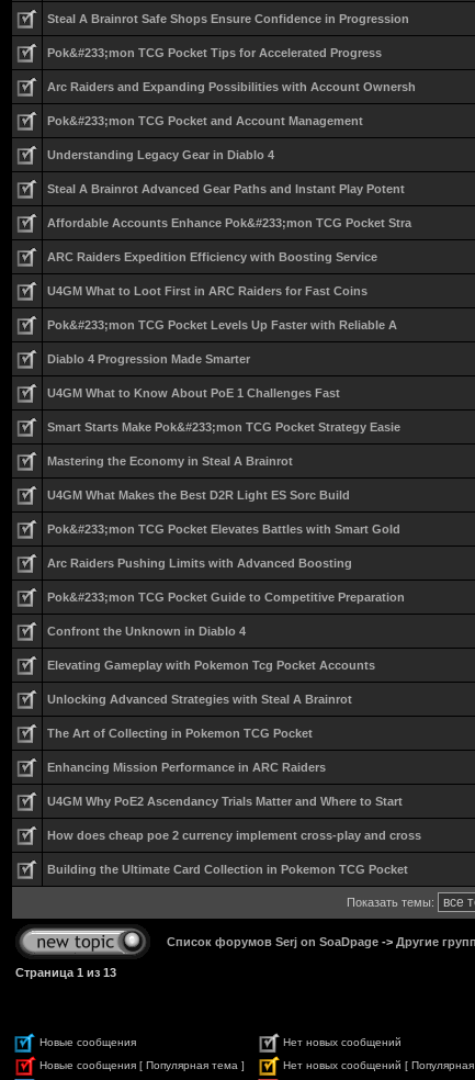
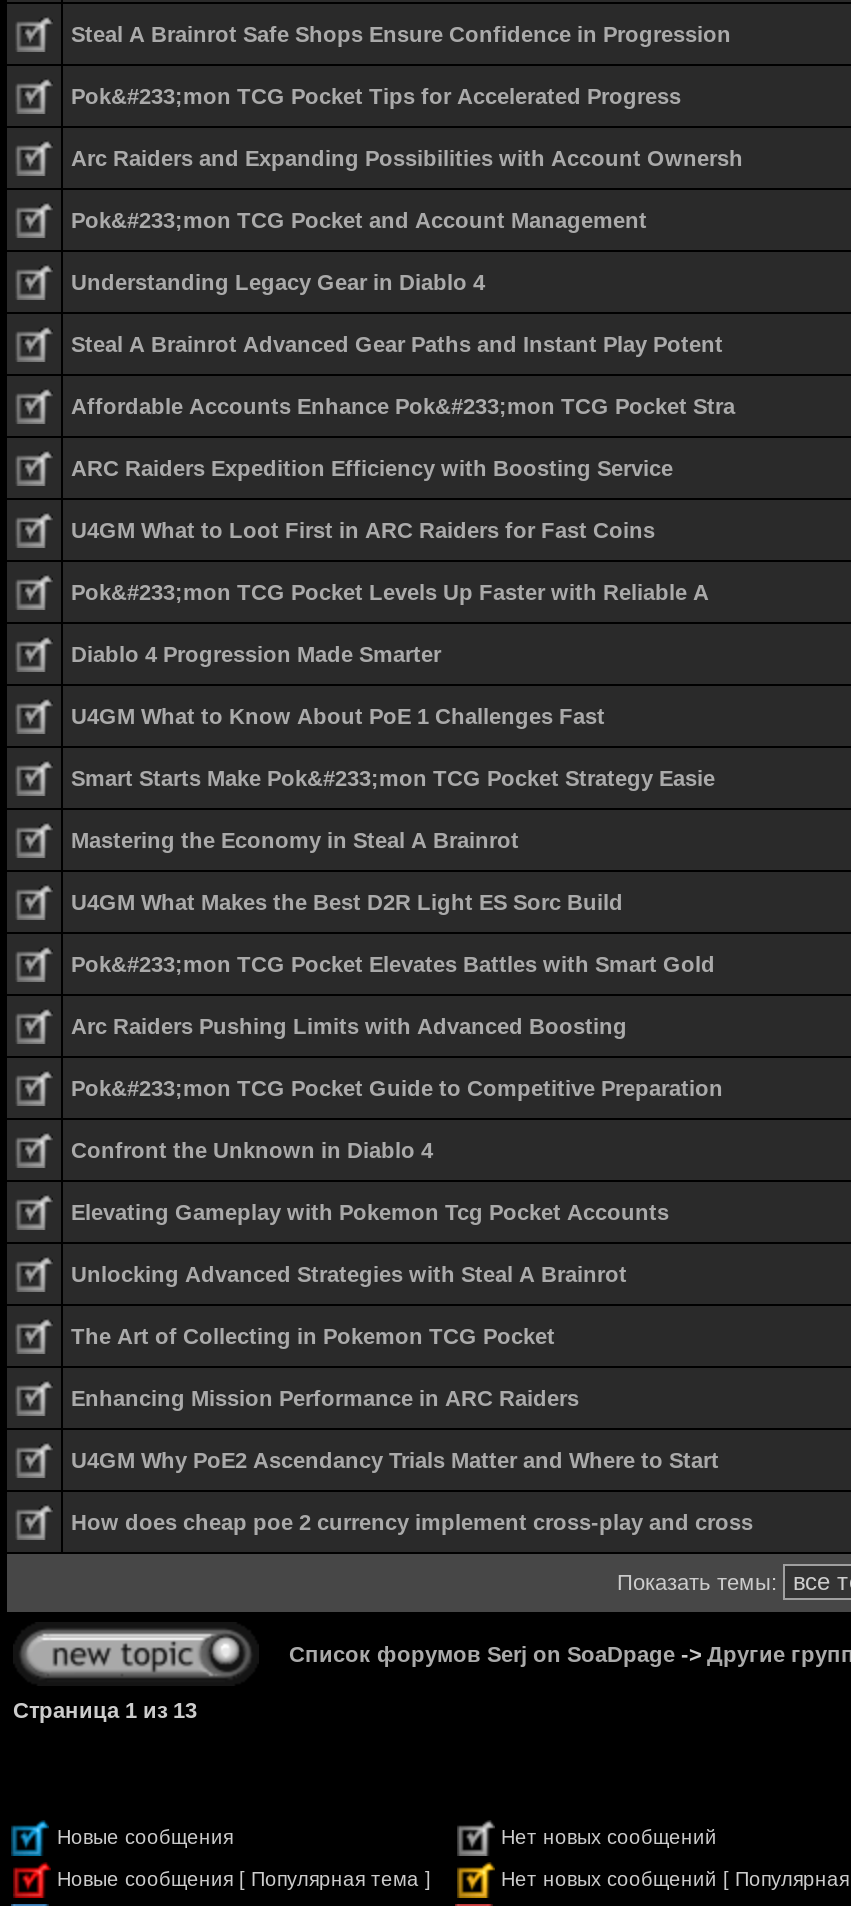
[47,863,408,876] Building the Ultimate Card Collection in Pokemon TCG Pocket -> none

